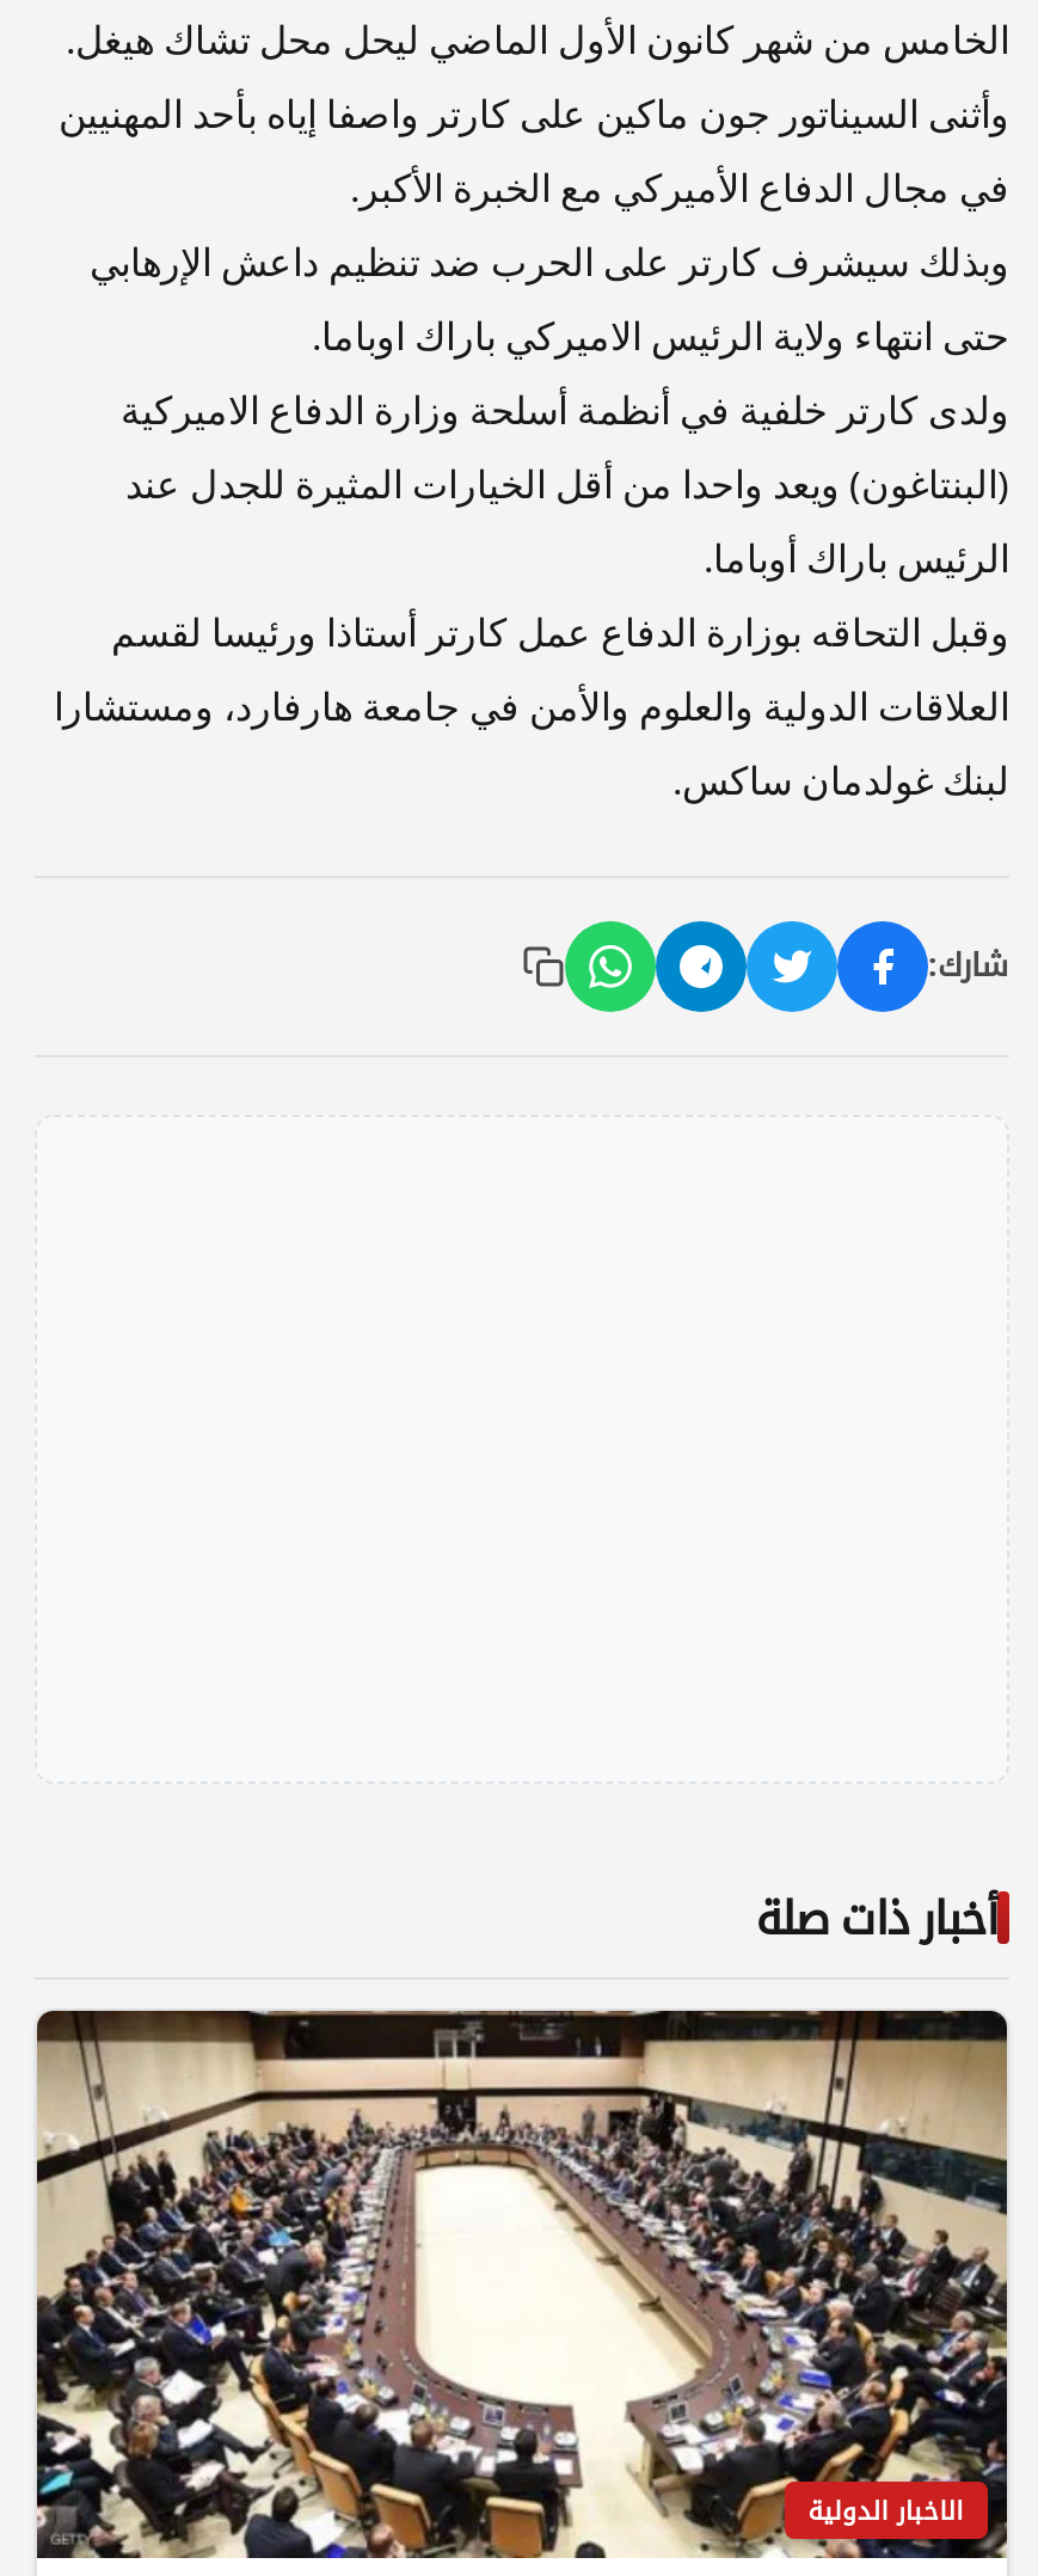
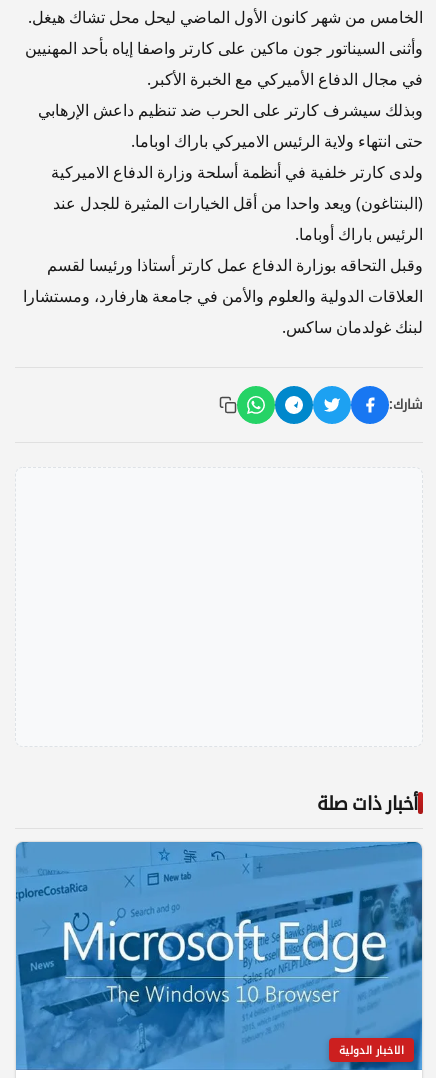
[35,2006,1009,2560] [image] -> [15,841,423,1071] [image]

